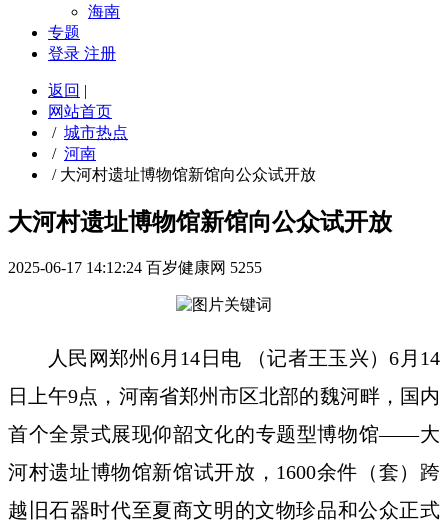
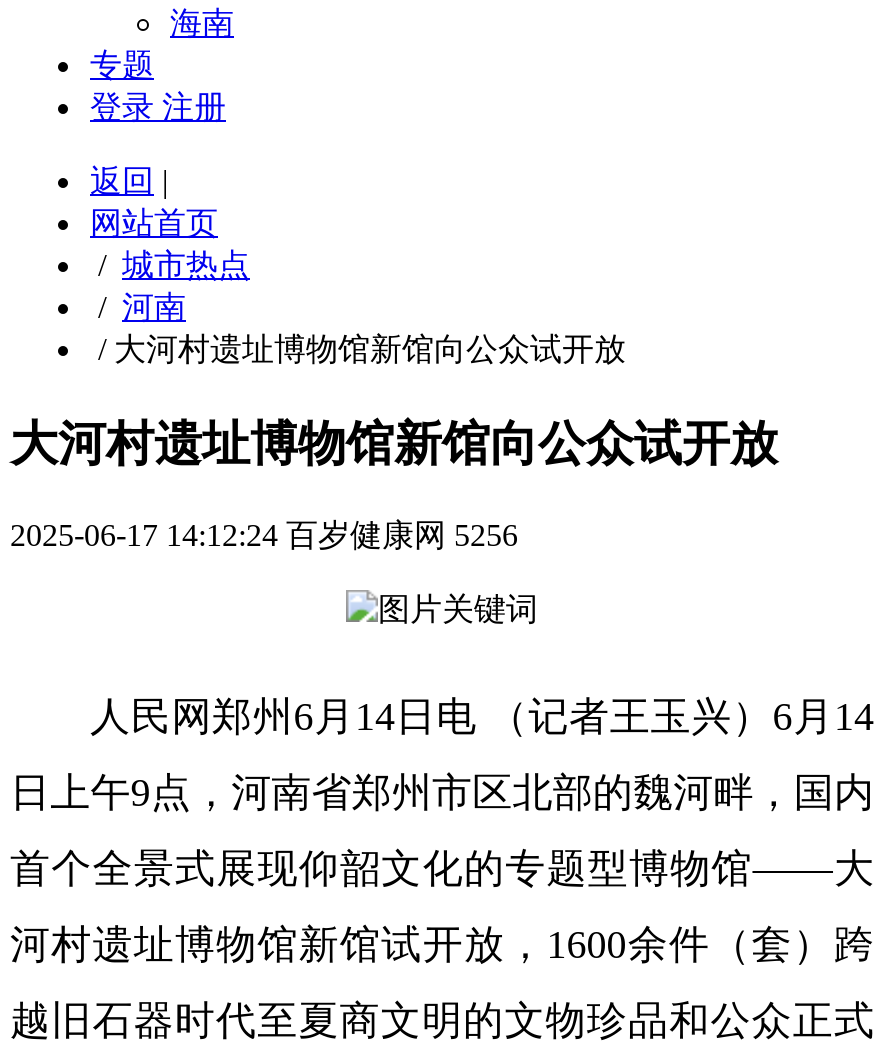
[8,259,262,276] 2025-06-17 14:12:24 百岁健康网 5255 -> [10,518,518,552] 2025-06-17 14:12:24 百岁健康网 5256

